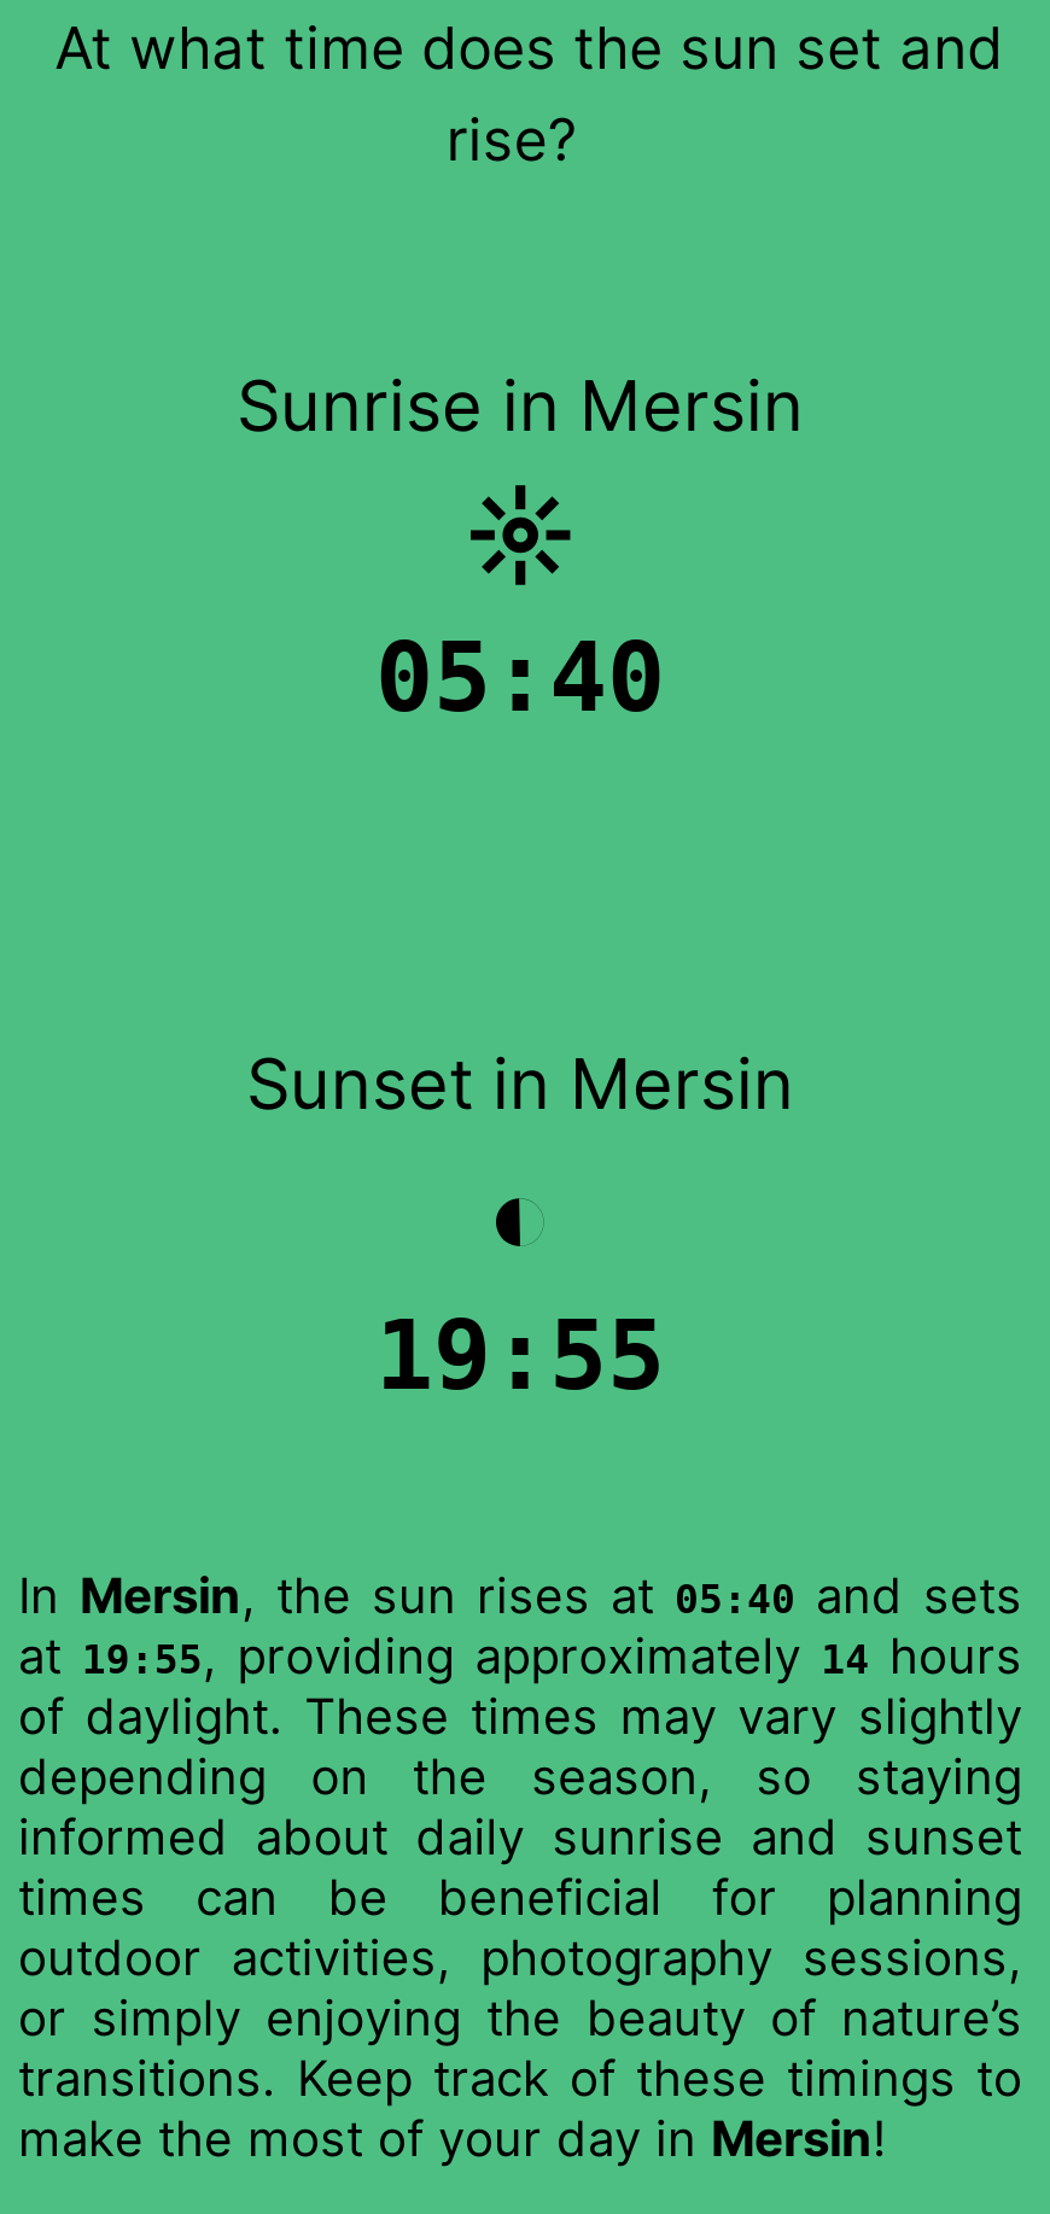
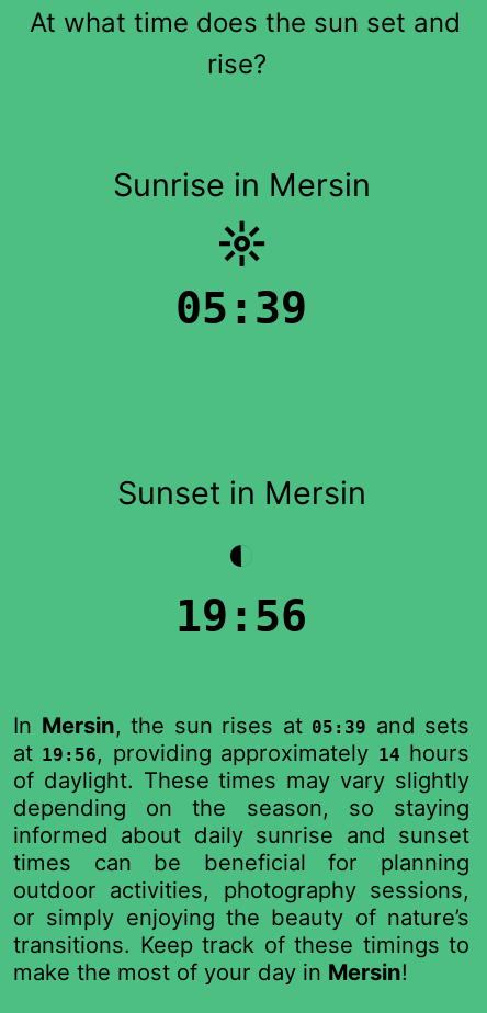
[375,622,665,733] 05:40 -> [175,283,307,334] 05:39
[375,1300,665,1411] 19:55 -> [175,591,307,642] 19:56
[18,1566,1022,1626] In Mersin, the sun rises at 05:40 and sets -> [13,712,469,739] In Mersin, the sun rises at 05:39 and sets
[18,1626,1022,1686] at 19:55, providing approximately 14 hours -> [13,739,469,767] at 19:56, providing approximately 14 hours

